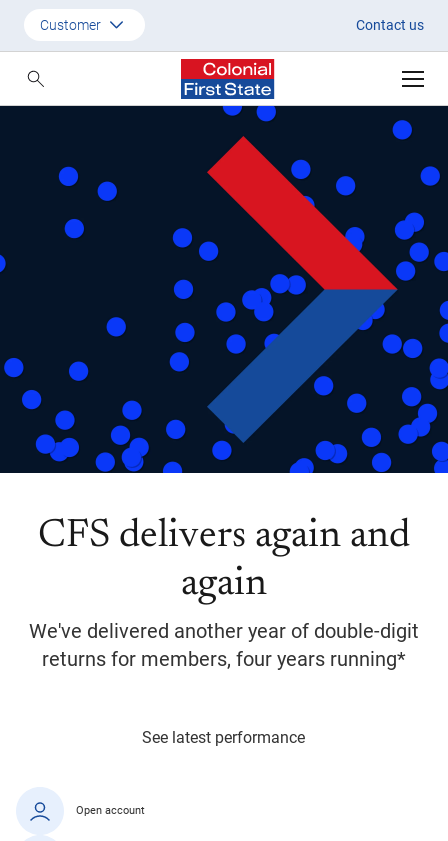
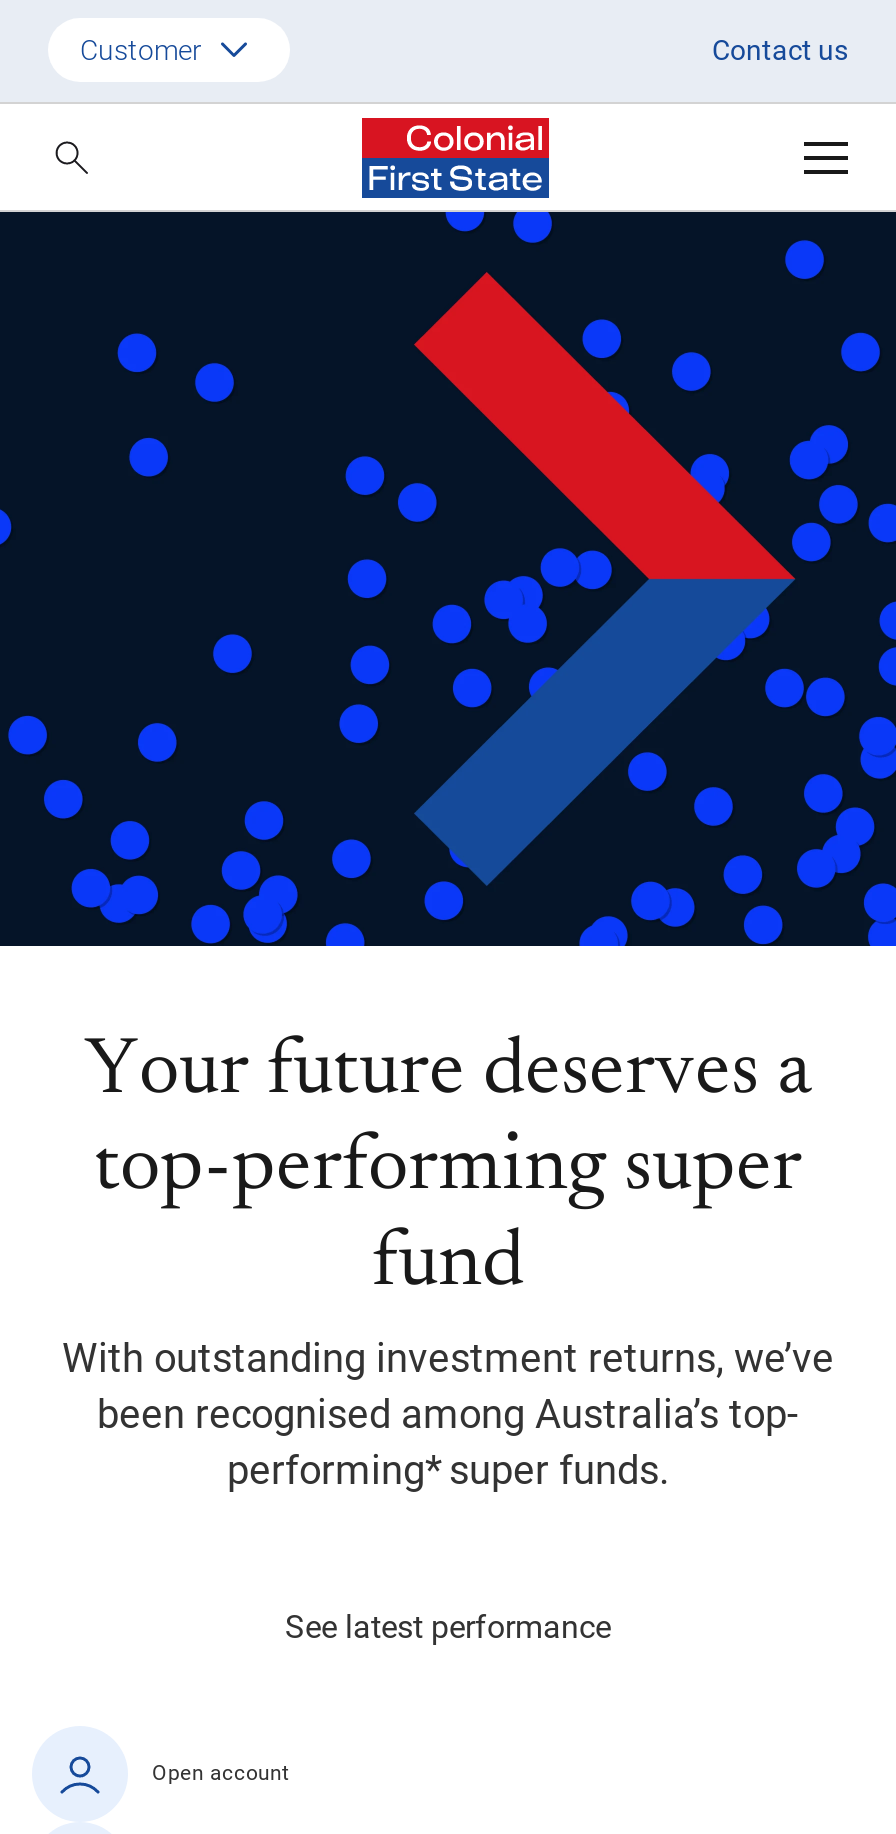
[29,517,419,671] CFS delivers again and | again | We've delivered another year of double-digit | returns for members, four years running* -> [62,1034,834,1494] Your future deserves a | top-performing super | fund | With outstanding investment returns, we’ve | been recognised among Australia’s top- | performing* super funds.

